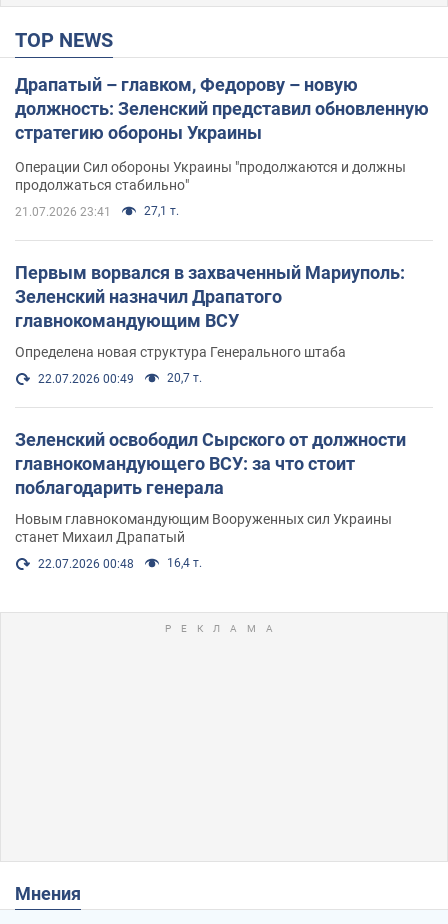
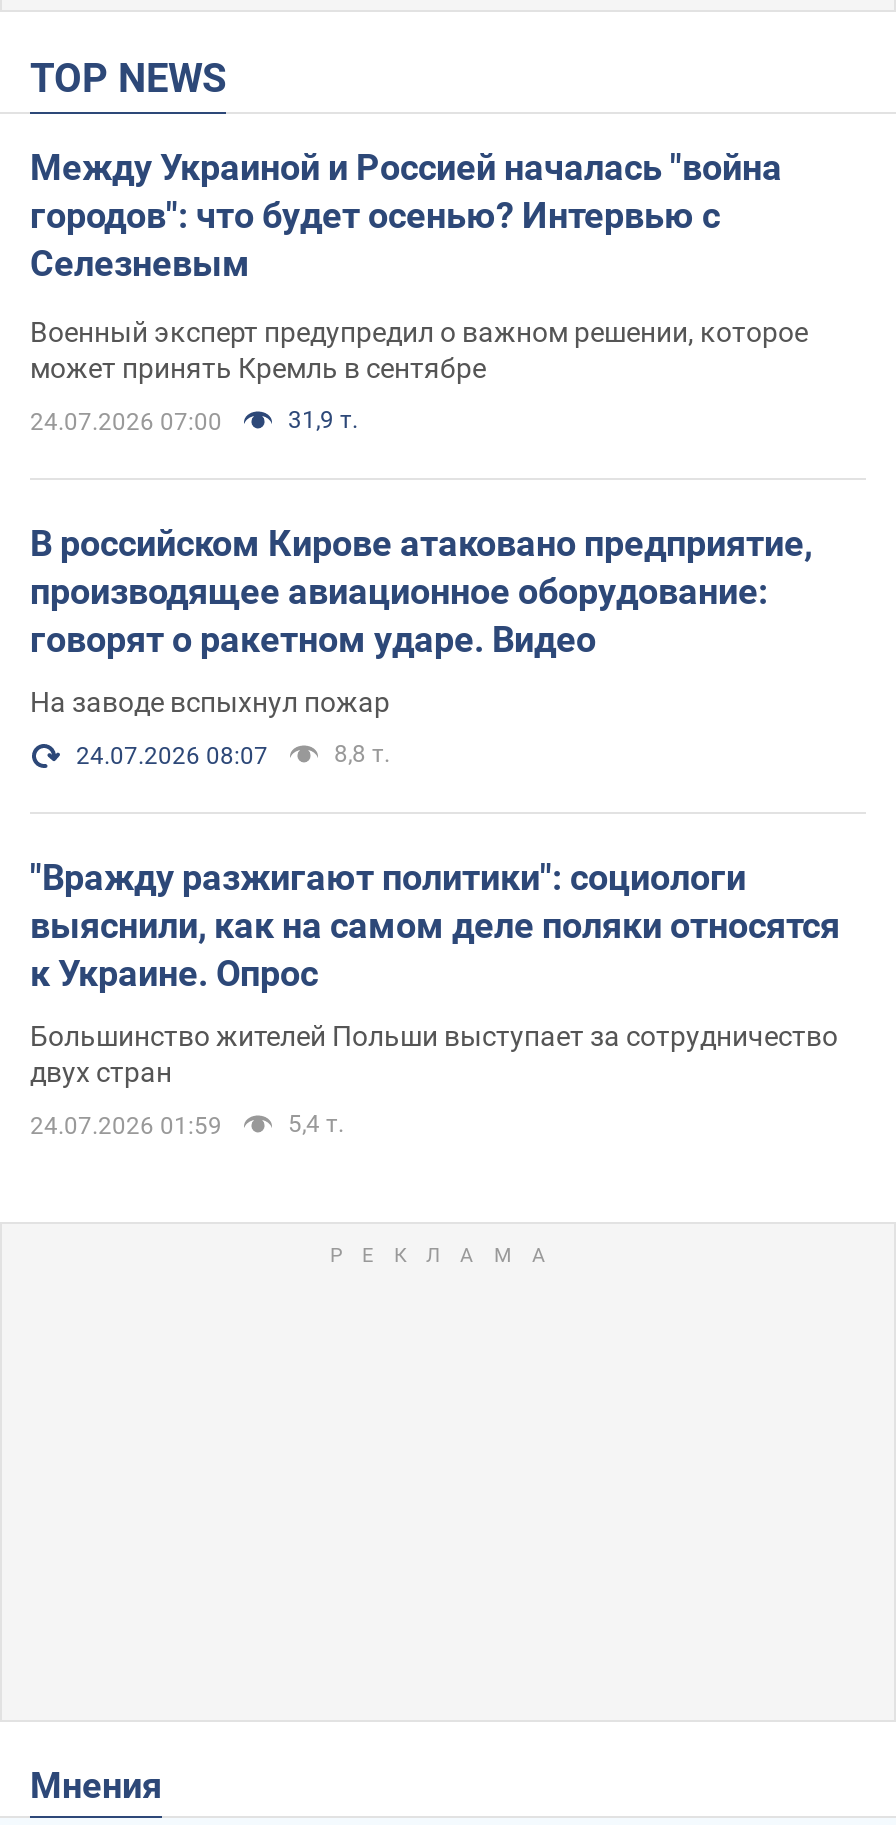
[15,74,429,143] Драпатый – главком, Федорову – новую | должность: Зеленский представил обновленную | стратегию обороны Украины -> [30,145,782,283] Между Украиной и Россией началась "война | городов": что будет осенью? Интервью с | Селезневым
[15,159,406,193] Операции Сил обороны Украины "продолжаются и должны | продолжаться стабильно" -> [30,315,808,383] Военный эксперт предупредил о важном решении, которое | может принять Кремль в сентябре
[15,204,179,219] 21.07.2026 23:41 | 27,1 т. -> [30,405,358,435] 24.07.2026 07:00 | 31,9 т.
[15,262,405,331] Первым ворвался в захваченный Мариуполь: | Зеленский назначил Драпатого | главнокомандующим ВСУ -> [30,521,812,659] В российском Кирове атаковано предприятие, | производящее авиационное оборудование: | говорят о ракетном ударе. Видео
[15,344,346,360] Определена новая структура Генерального штаба -> [30,685,390,717] На заводе вспыхнул пожар
[38,371,202,386] 22.07.2026 00:49 | 20,7 т. -> [76,739,390,769] 24.07.2026 08:07 | 8,8 т.
[15,429,406,498] Зеленский освободил Сырского от должности | главнокомандующего ВСУ: за что стоит | поблагодарить генерала -> [30,855,840,993] "Вражду разжигают политики": социологи | выяснили, как на самом деле поляки относятся | к Украине. Опрос
[15,511,392,545] Новым главнокомандующим Вооруженных сил Украины | станет Михаил Драпатый -> [30,1019,838,1087] Большинство жителей Польши выступает за сотрудничество | двух стран
[38,556,202,571] 22.07.2026 00:48 | 16,4 т. -> [30,1109,344,1139] 24.07.2026 01:59 | 5,4 т.

